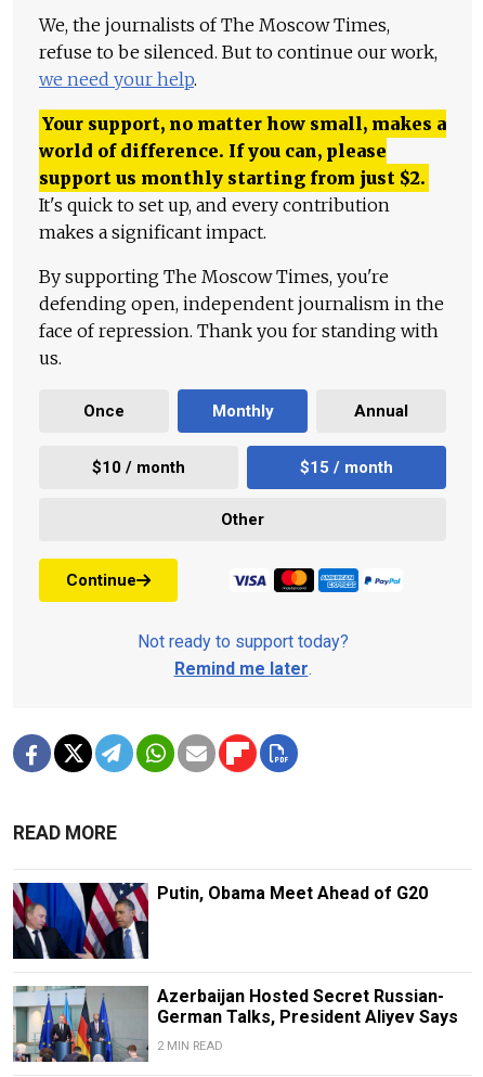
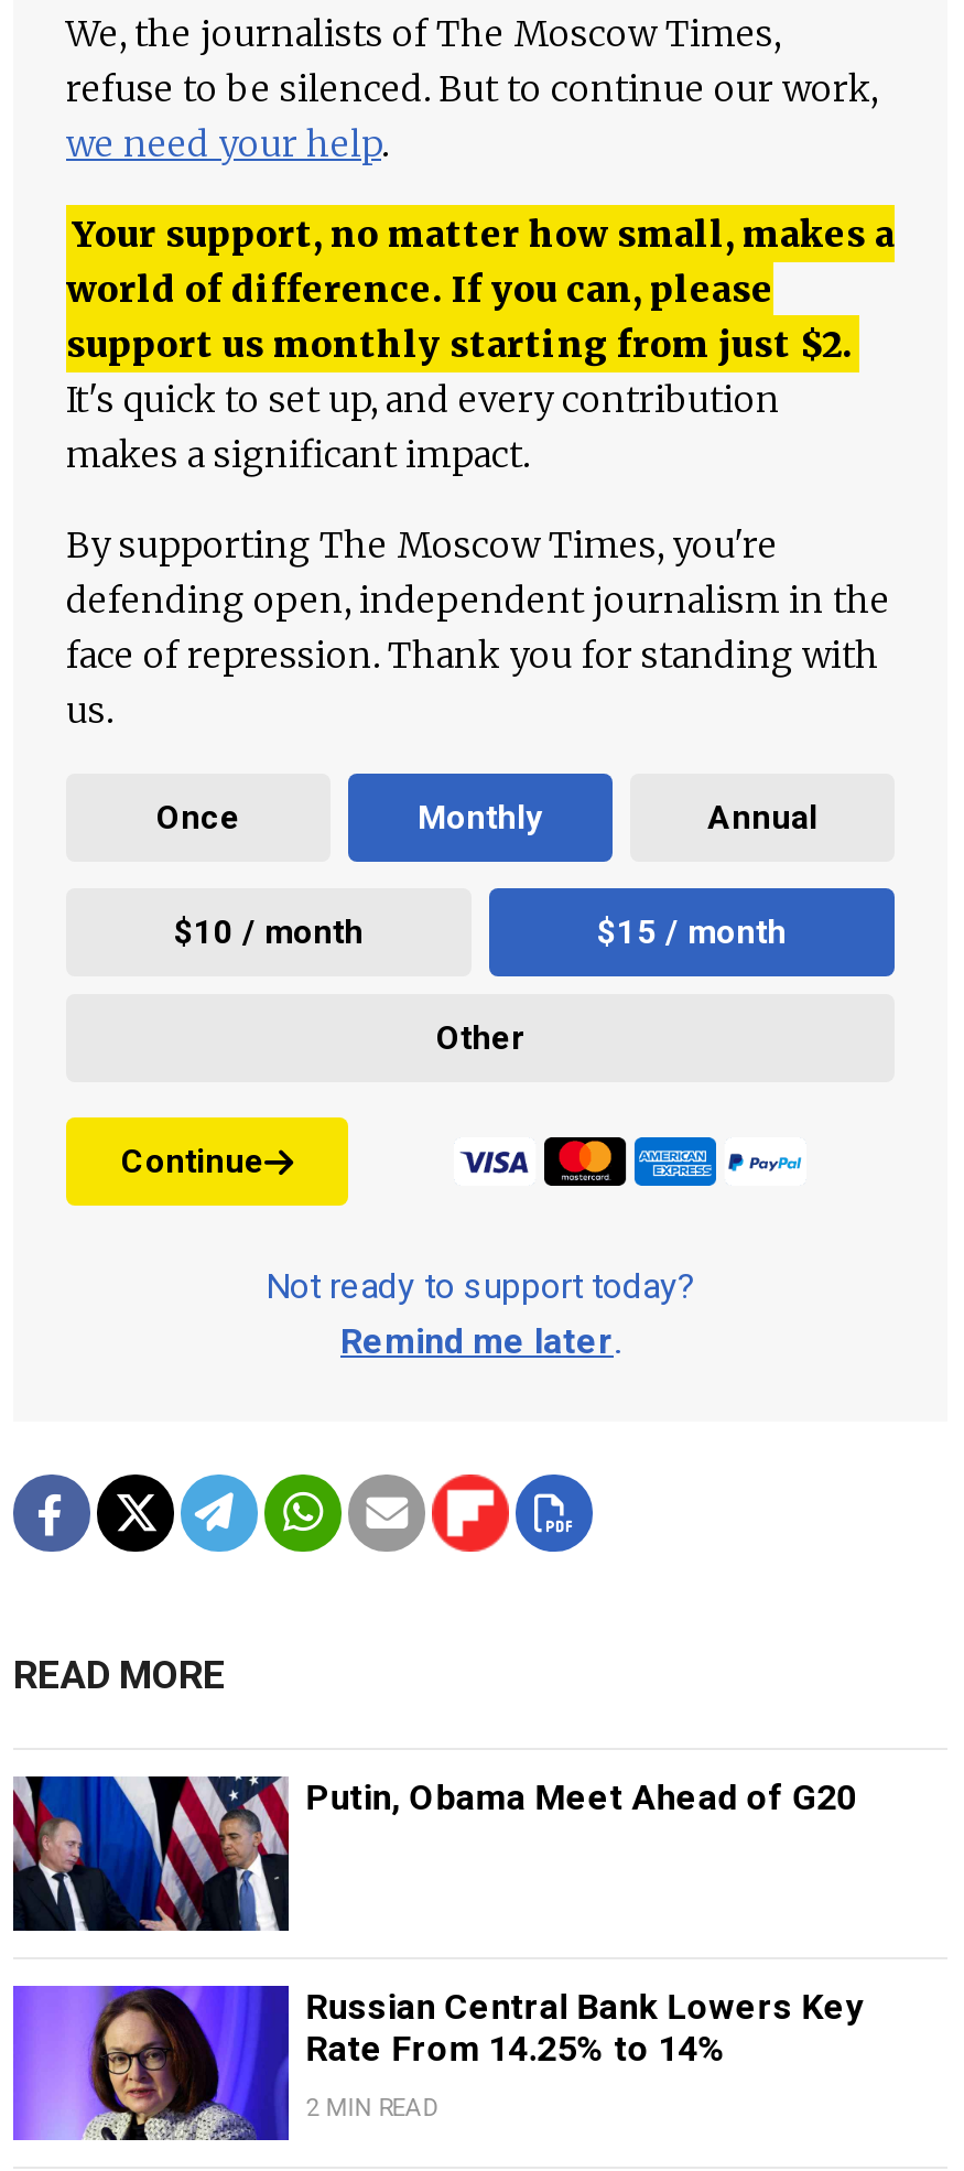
[12,985,458,1063] [image] | Azerbaijan Hosted Secret Russian- | German Talks, President Aliyev Says -> [11,1984,863,2142] [image] | Russian Central Bank Lowers Key | Rate From 14.25% to 14%

